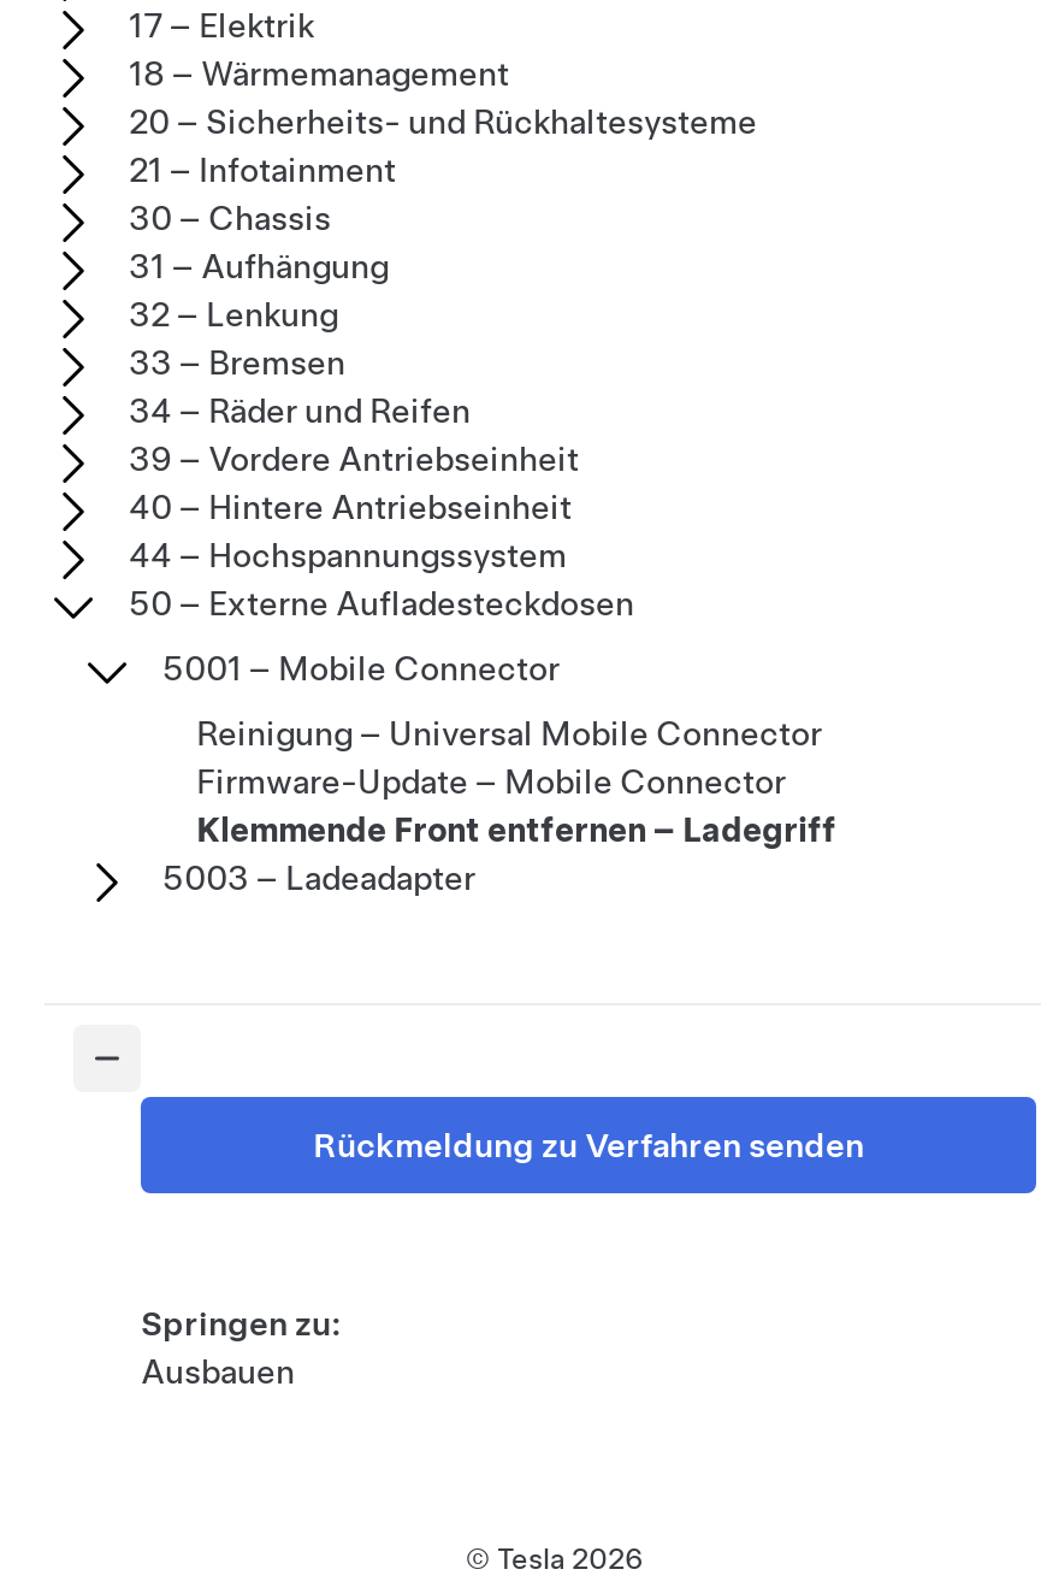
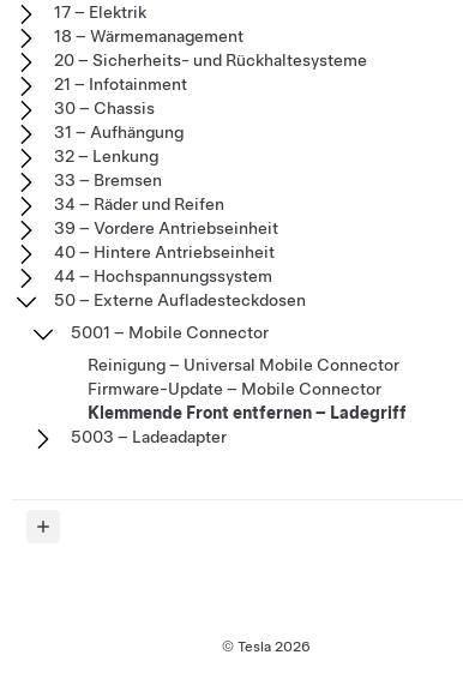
[313,1126,864,1164] Rückmeldung zu Verfahren senden -> none
[141,1304,341,1390] Springen zu: | Ausbauen -> none

